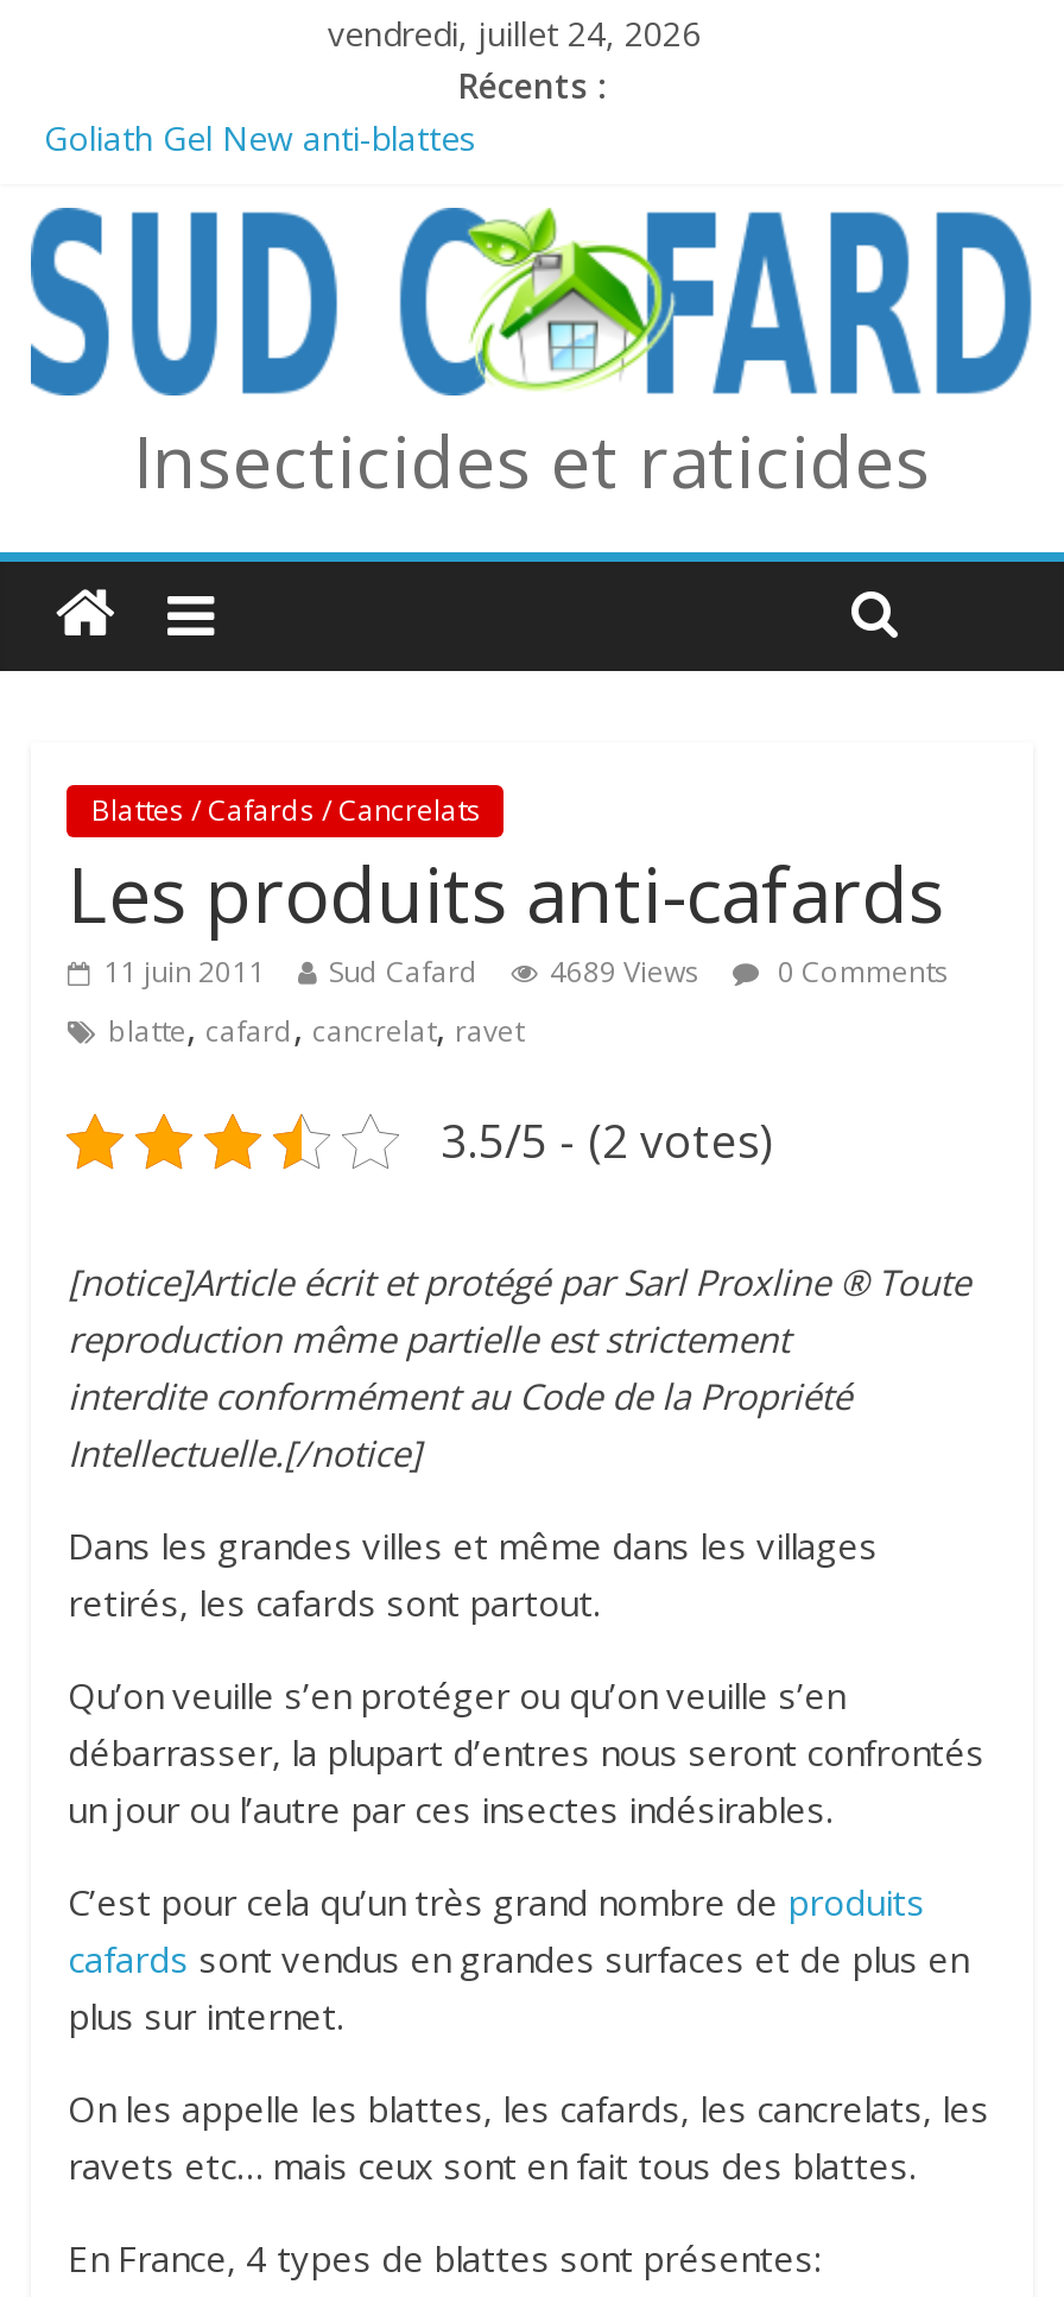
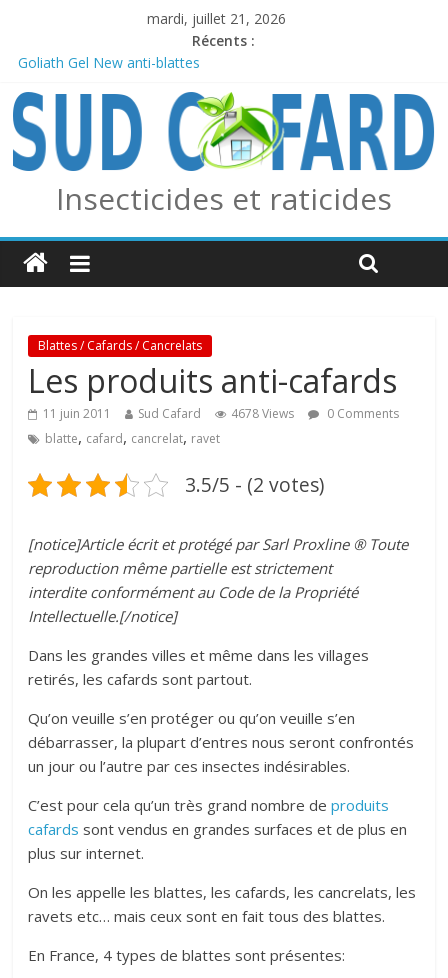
[328,11,701,56] vendredi, juillet 24, 2026 -> [147,9,286,28] mardi, juillet 21, 2026
[103,952,949,992] 11 juin 2011 Sud Cafard 4689 Views 0 Comments -> [43,405,399,422] 11 juin 2011 Sud Cafard 4678 Views 0 Comments

